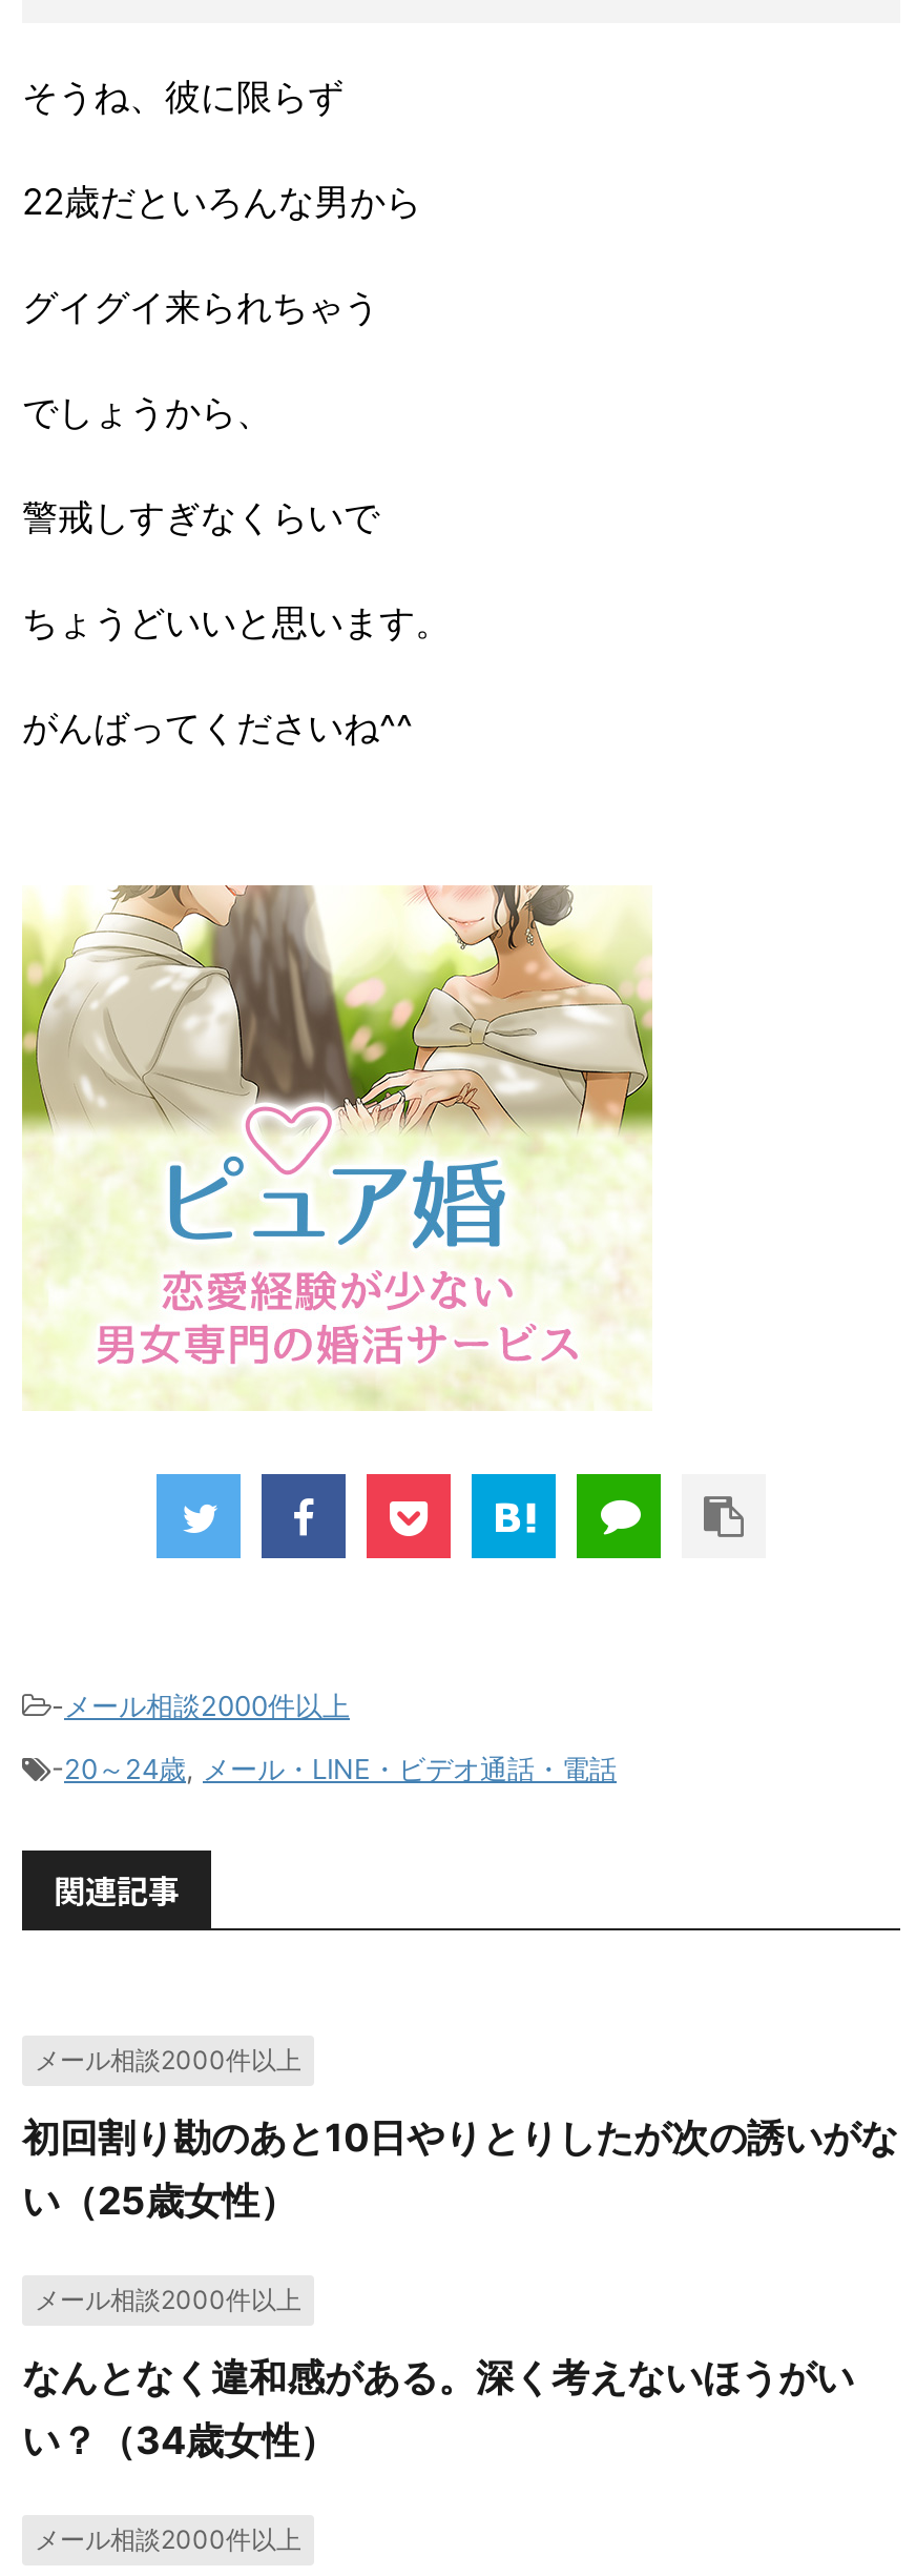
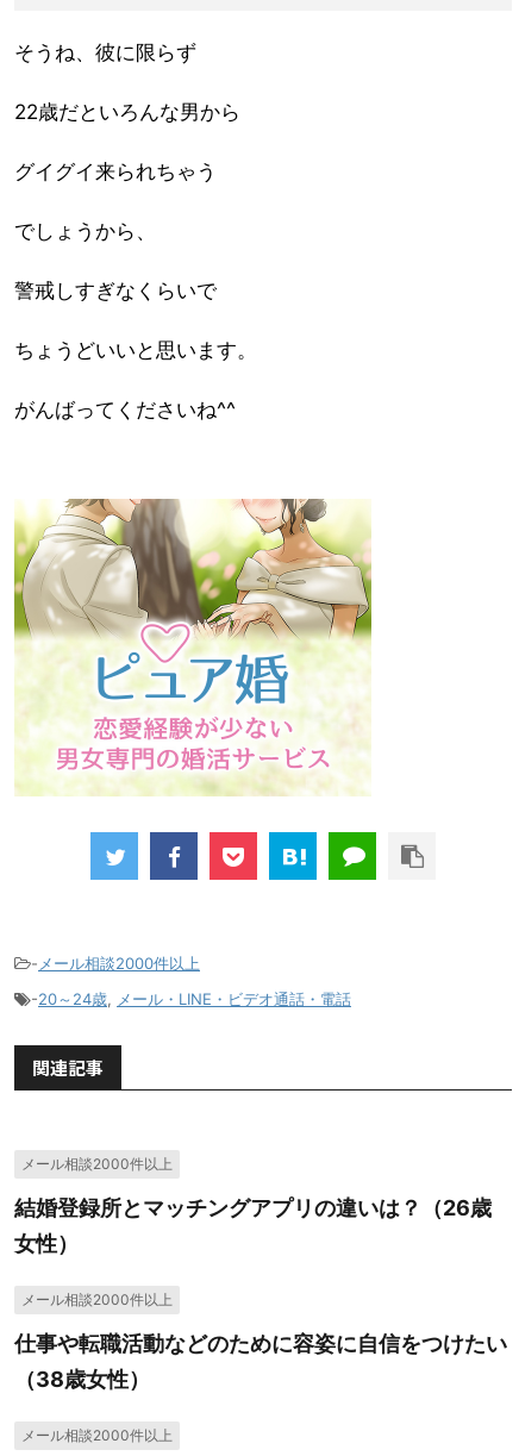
[22,2115,898,2223] 初回割り勘のあと10日やりとりしたが次の誘いがな | い（25歳女性） -> [14,1195,492,1256] 結婚登録所とマッチングアプリの違いは？（26歳 | 女性）
[22,2355,854,2462] なんとなく違和感がある。深く考えないほうがい | い？（34歳女性） -> [14,1331,507,1392] 仕事や転職活動などのために容姿に自信をつけたい | （38歳女性）

